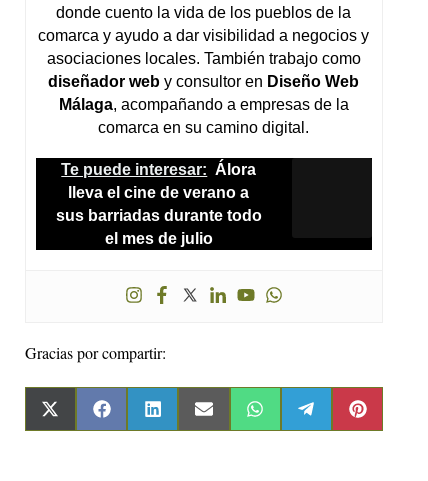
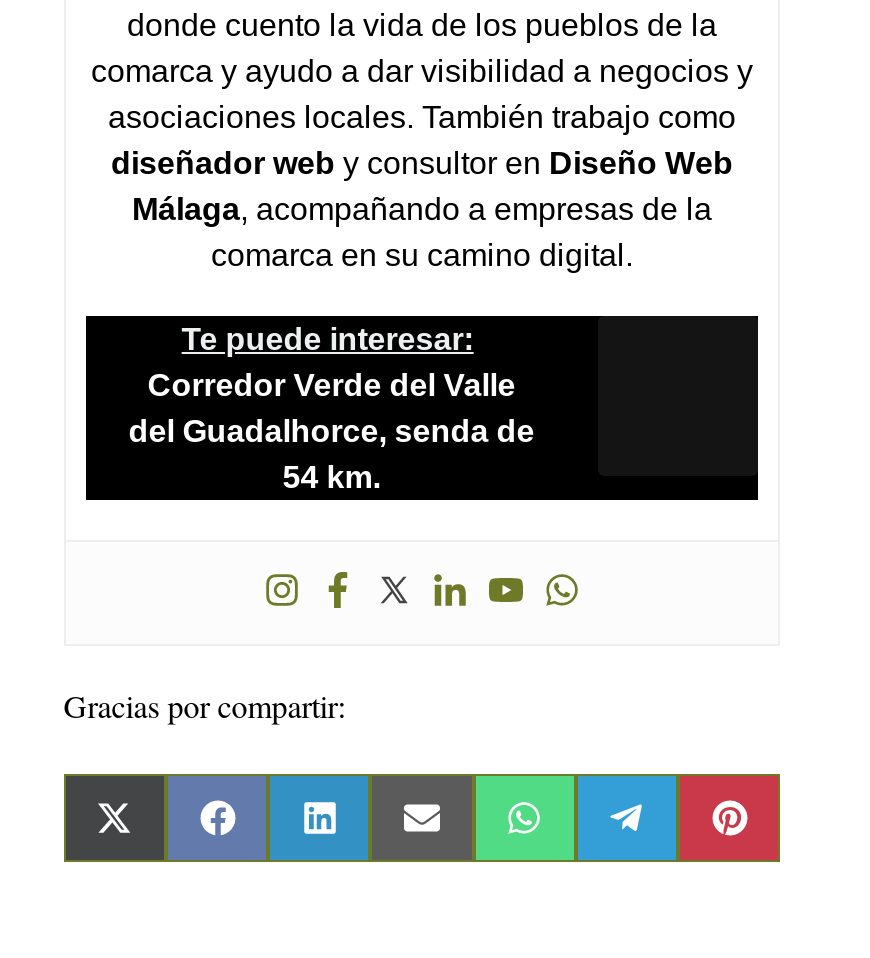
[56,161,262,247] Te puede interesar: Álora | lleva el cine de verano a | sus barriadas durante todo | el mes de julio -> [129,322,535,494] Te puede interesar: | Corredor Verde del Valle | del Guadalhorce, senda de | 54 km.

